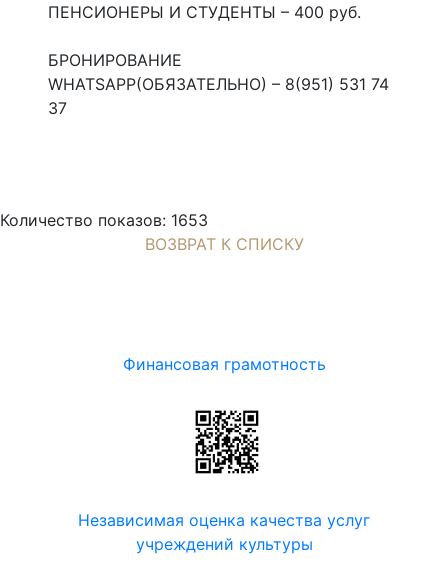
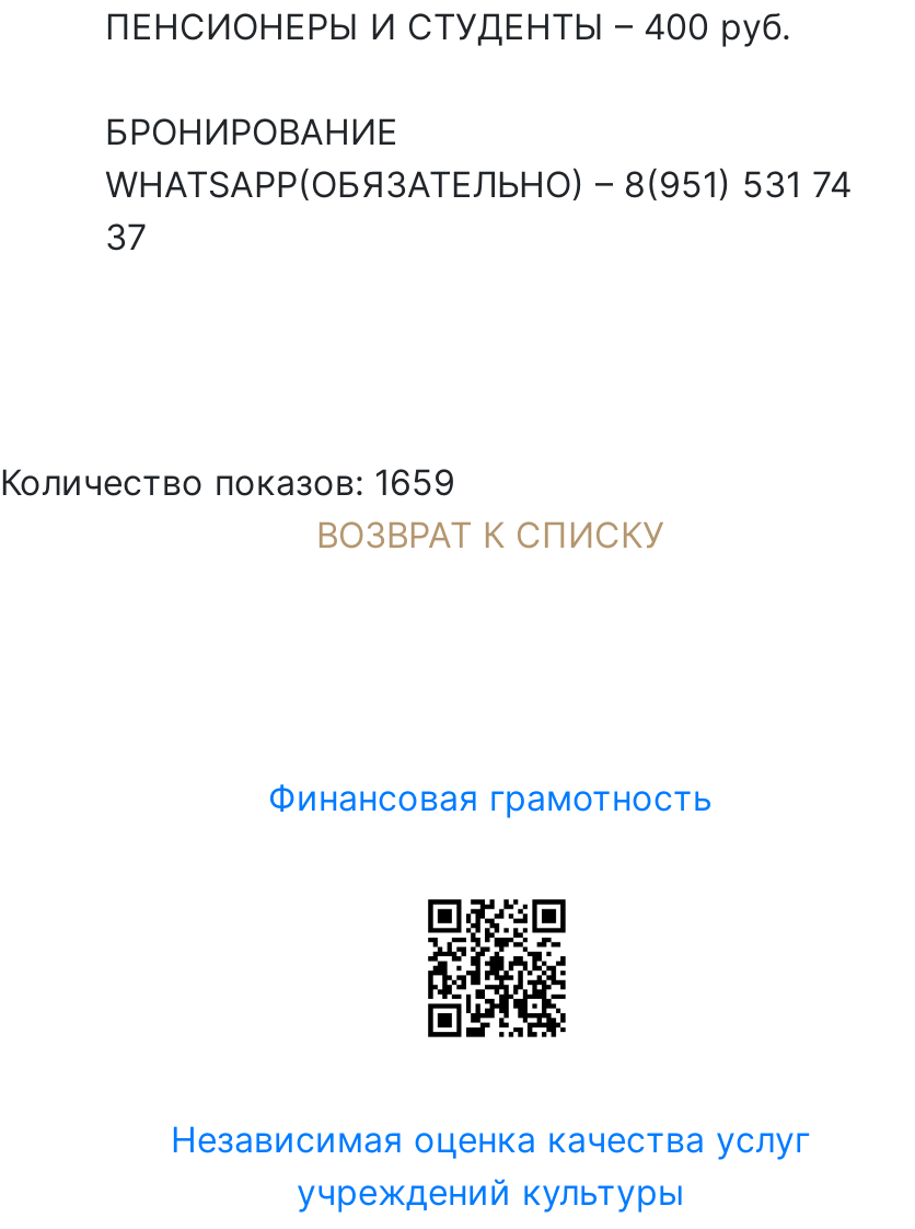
[0,210,208,230] Количество показов: 1653 -> [0,460,455,504] Количество показов: 1659

